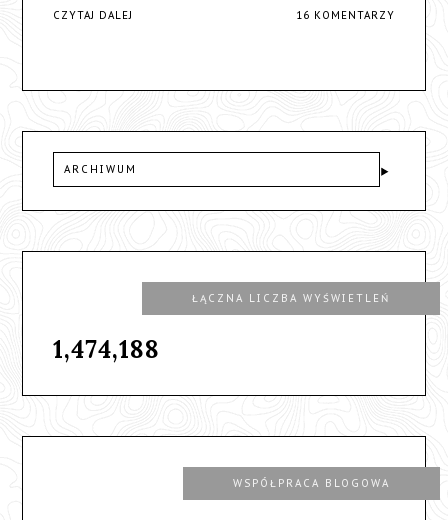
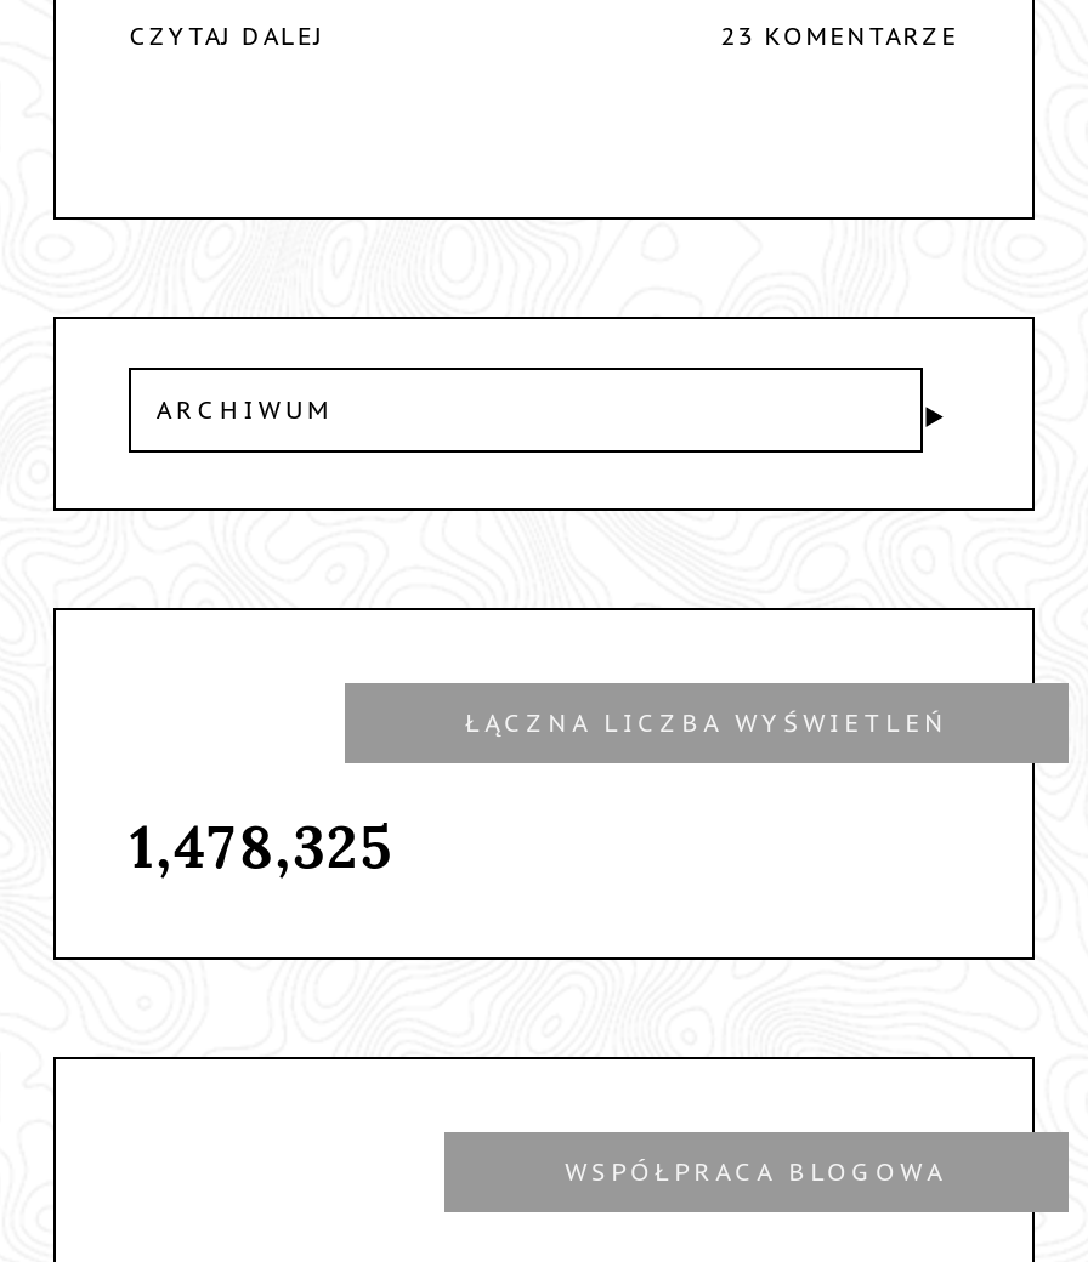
[296,9,395,22] 16 KOMENTARZY -> [720,22,958,53] 23 KOMENTARZE
[53,334,160,365] 1,474,188 -> [130,810,394,886] 1,478,325

